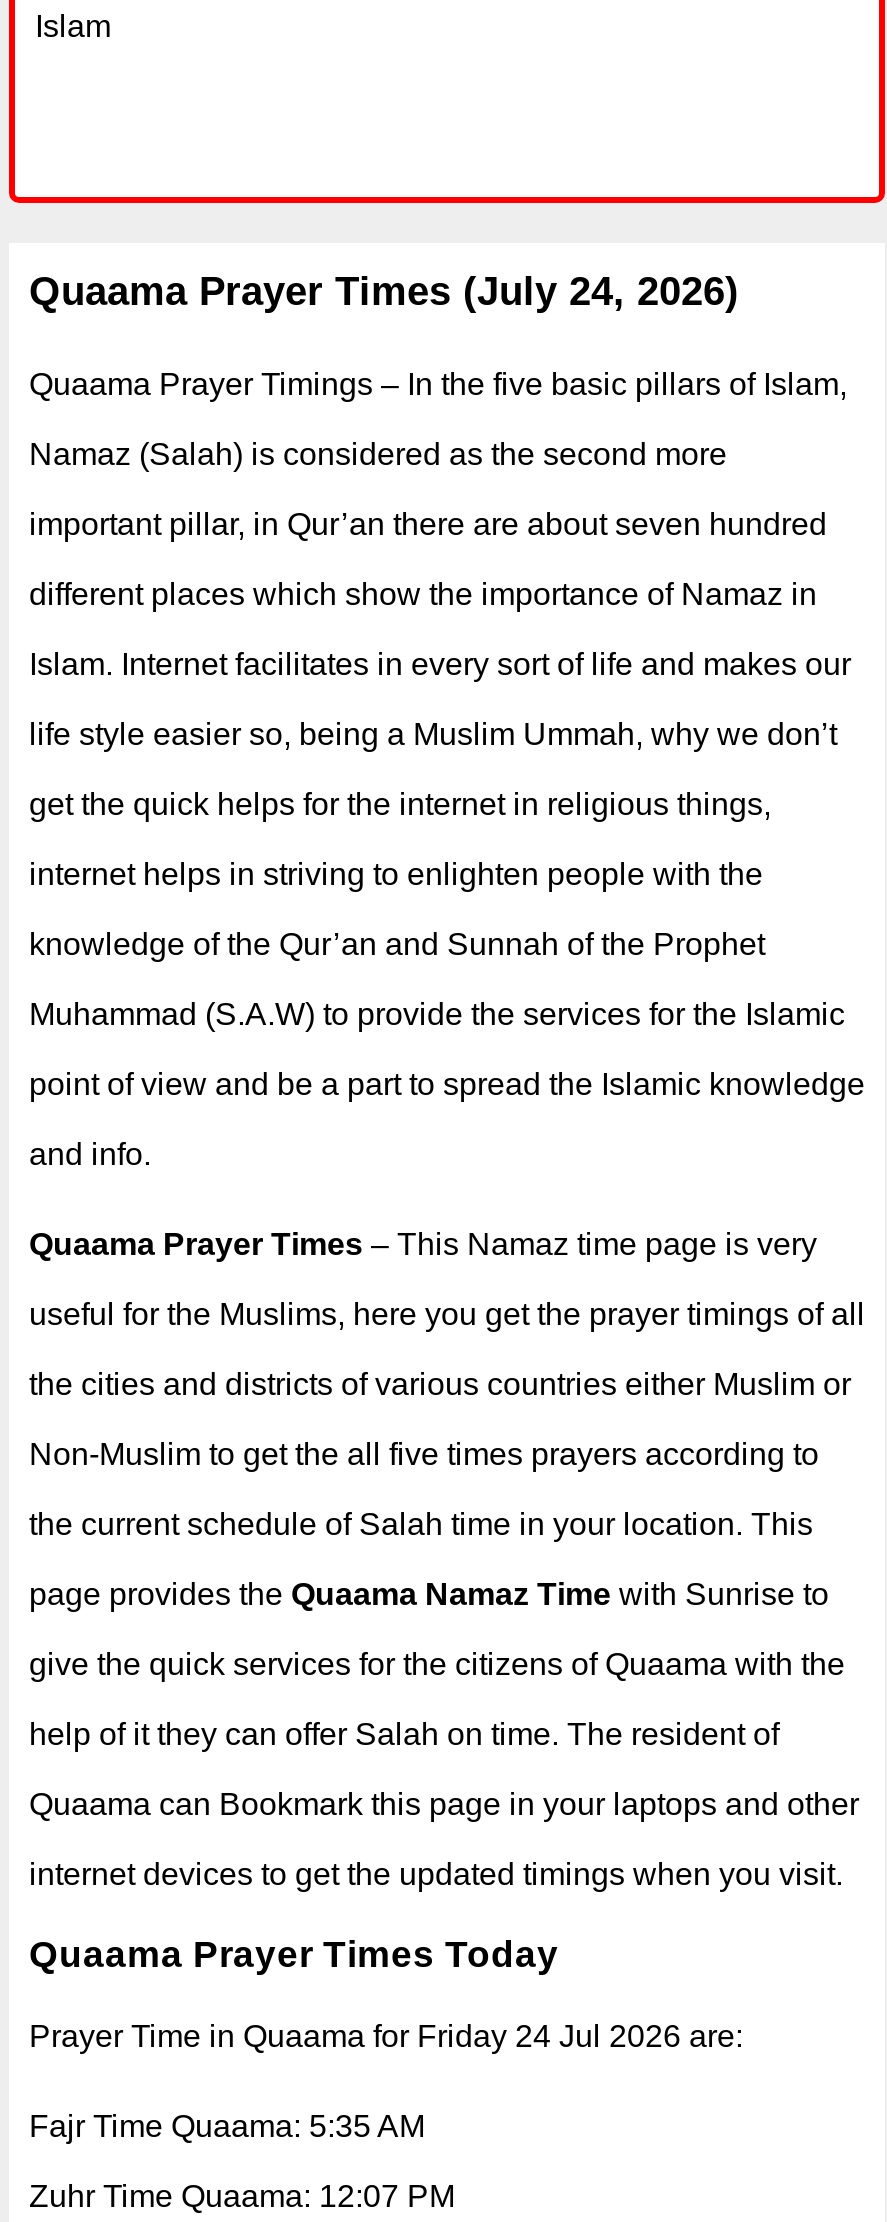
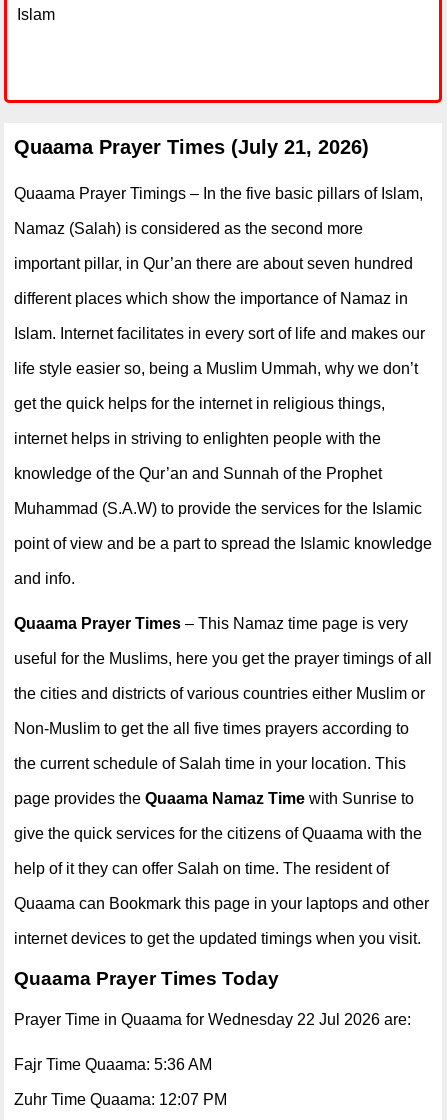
[29,269,739,313] Quaama Prayer Times (July 24, 2026) -> [14,136,369,158] Quaama Prayer Times (July 21, 2026)
[29,2019,743,2053] Prayer Time in Quaama for Friday 24 Jul 2026 are: -> [14,1011,411,1028] Prayer Time in Quaama for Wednesday 22 Jul 2026 are:
[29,2109,425,2143] Fajr Time Quaama: 5:35 AM -> [14,1056,212,1073] Fajr Time Quaama: 5:36 AM

